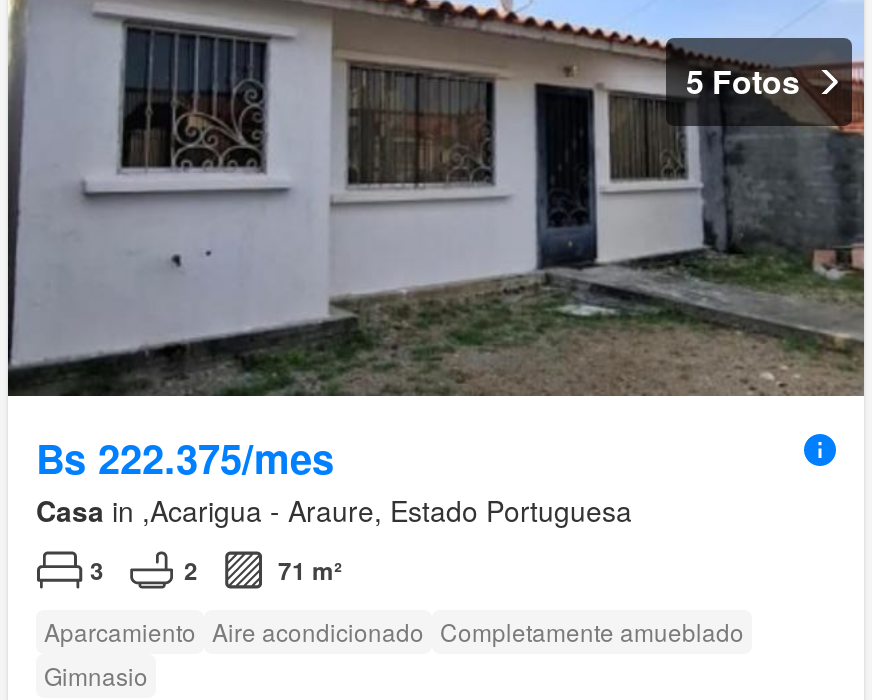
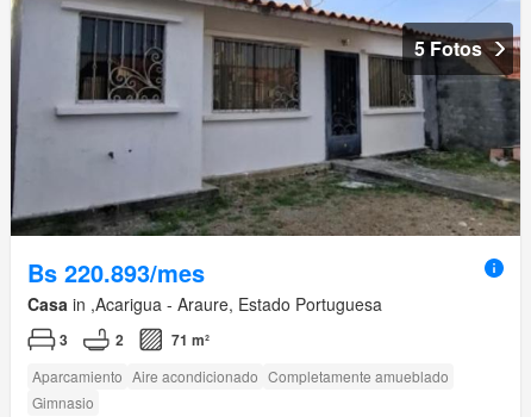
[36,429,334,487] Bs 222.375/mes -> [27,255,205,290] Bs 220.893/mes

